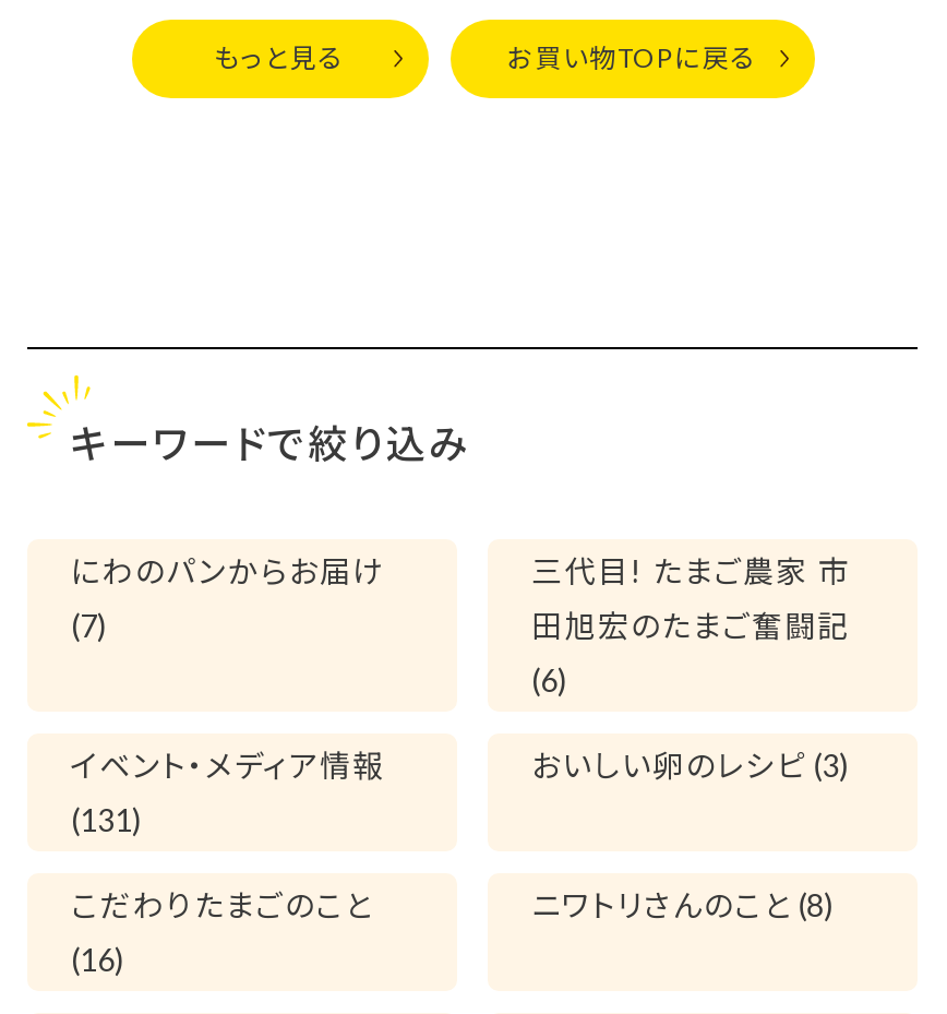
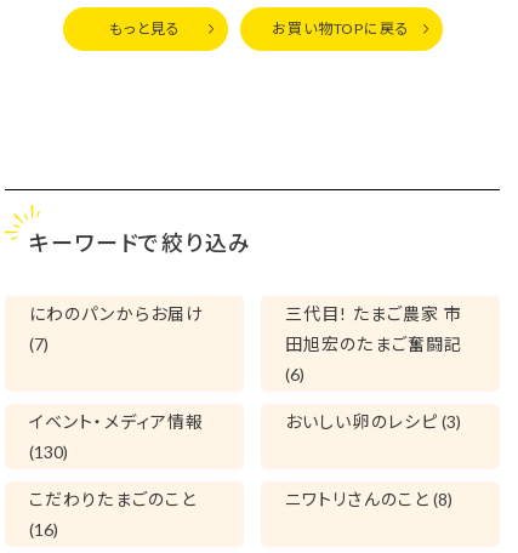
[71,802,141,839] (131) -> [29,441,68,462] (130)

